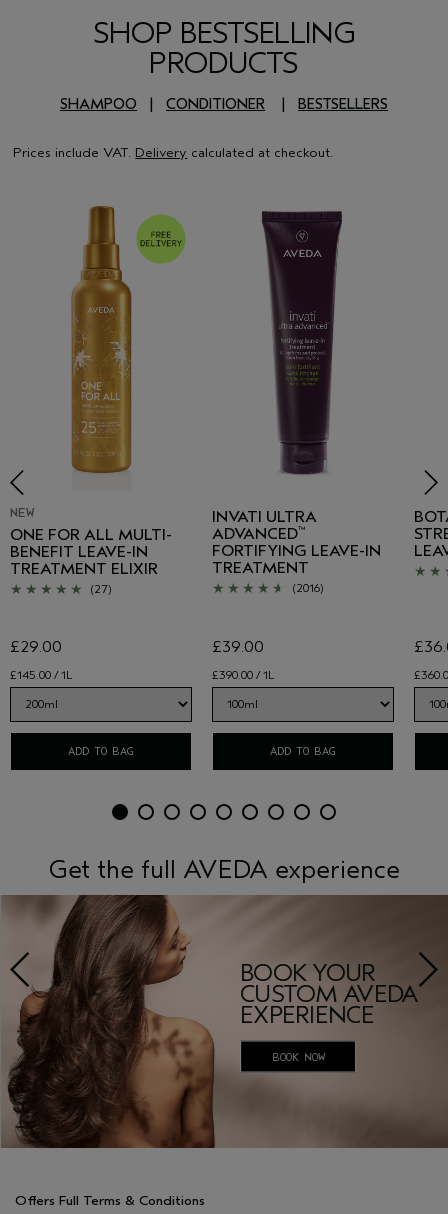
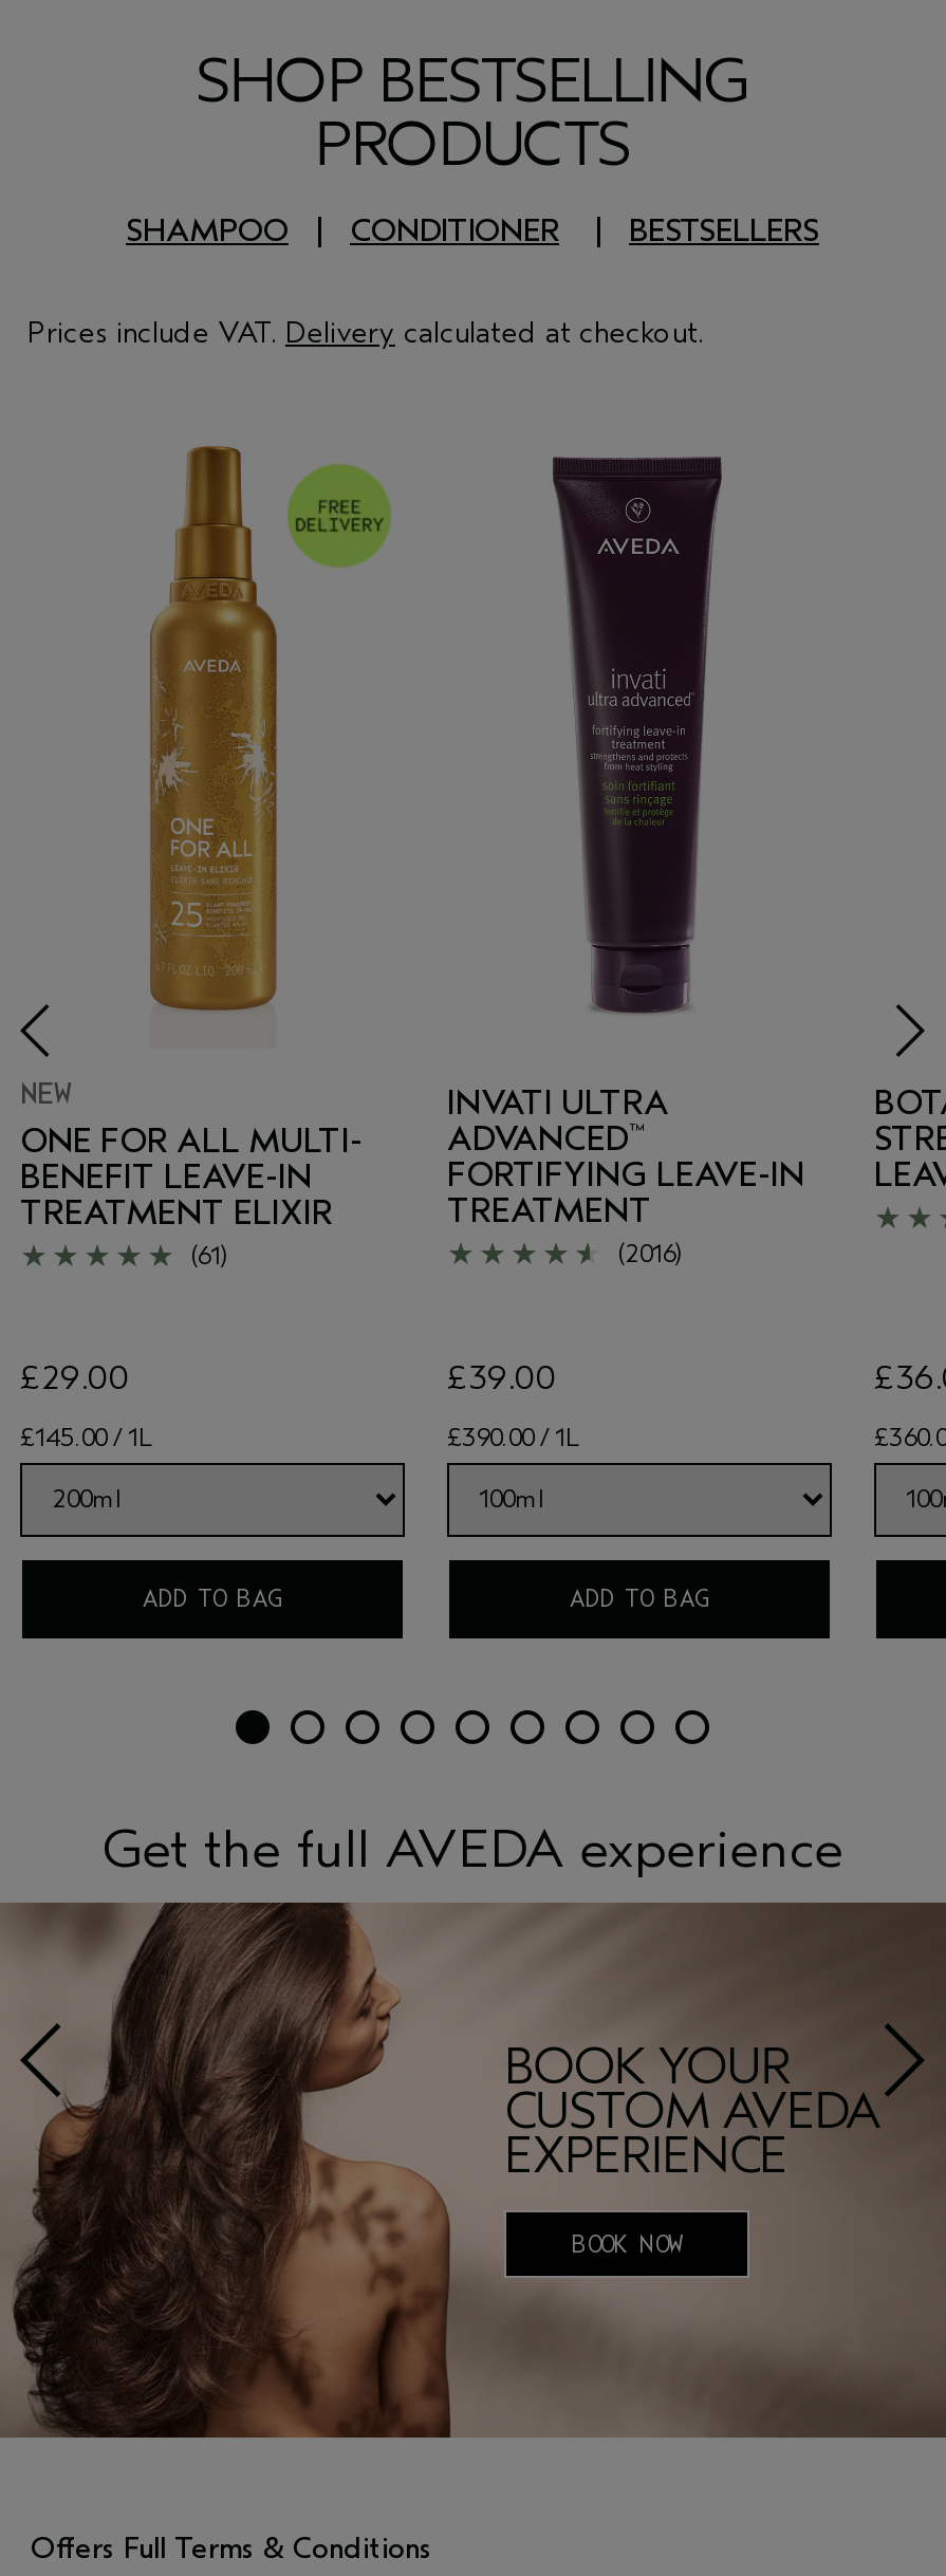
[91,582,111,596] (27) -> [191,1241,227,1271] (61)

